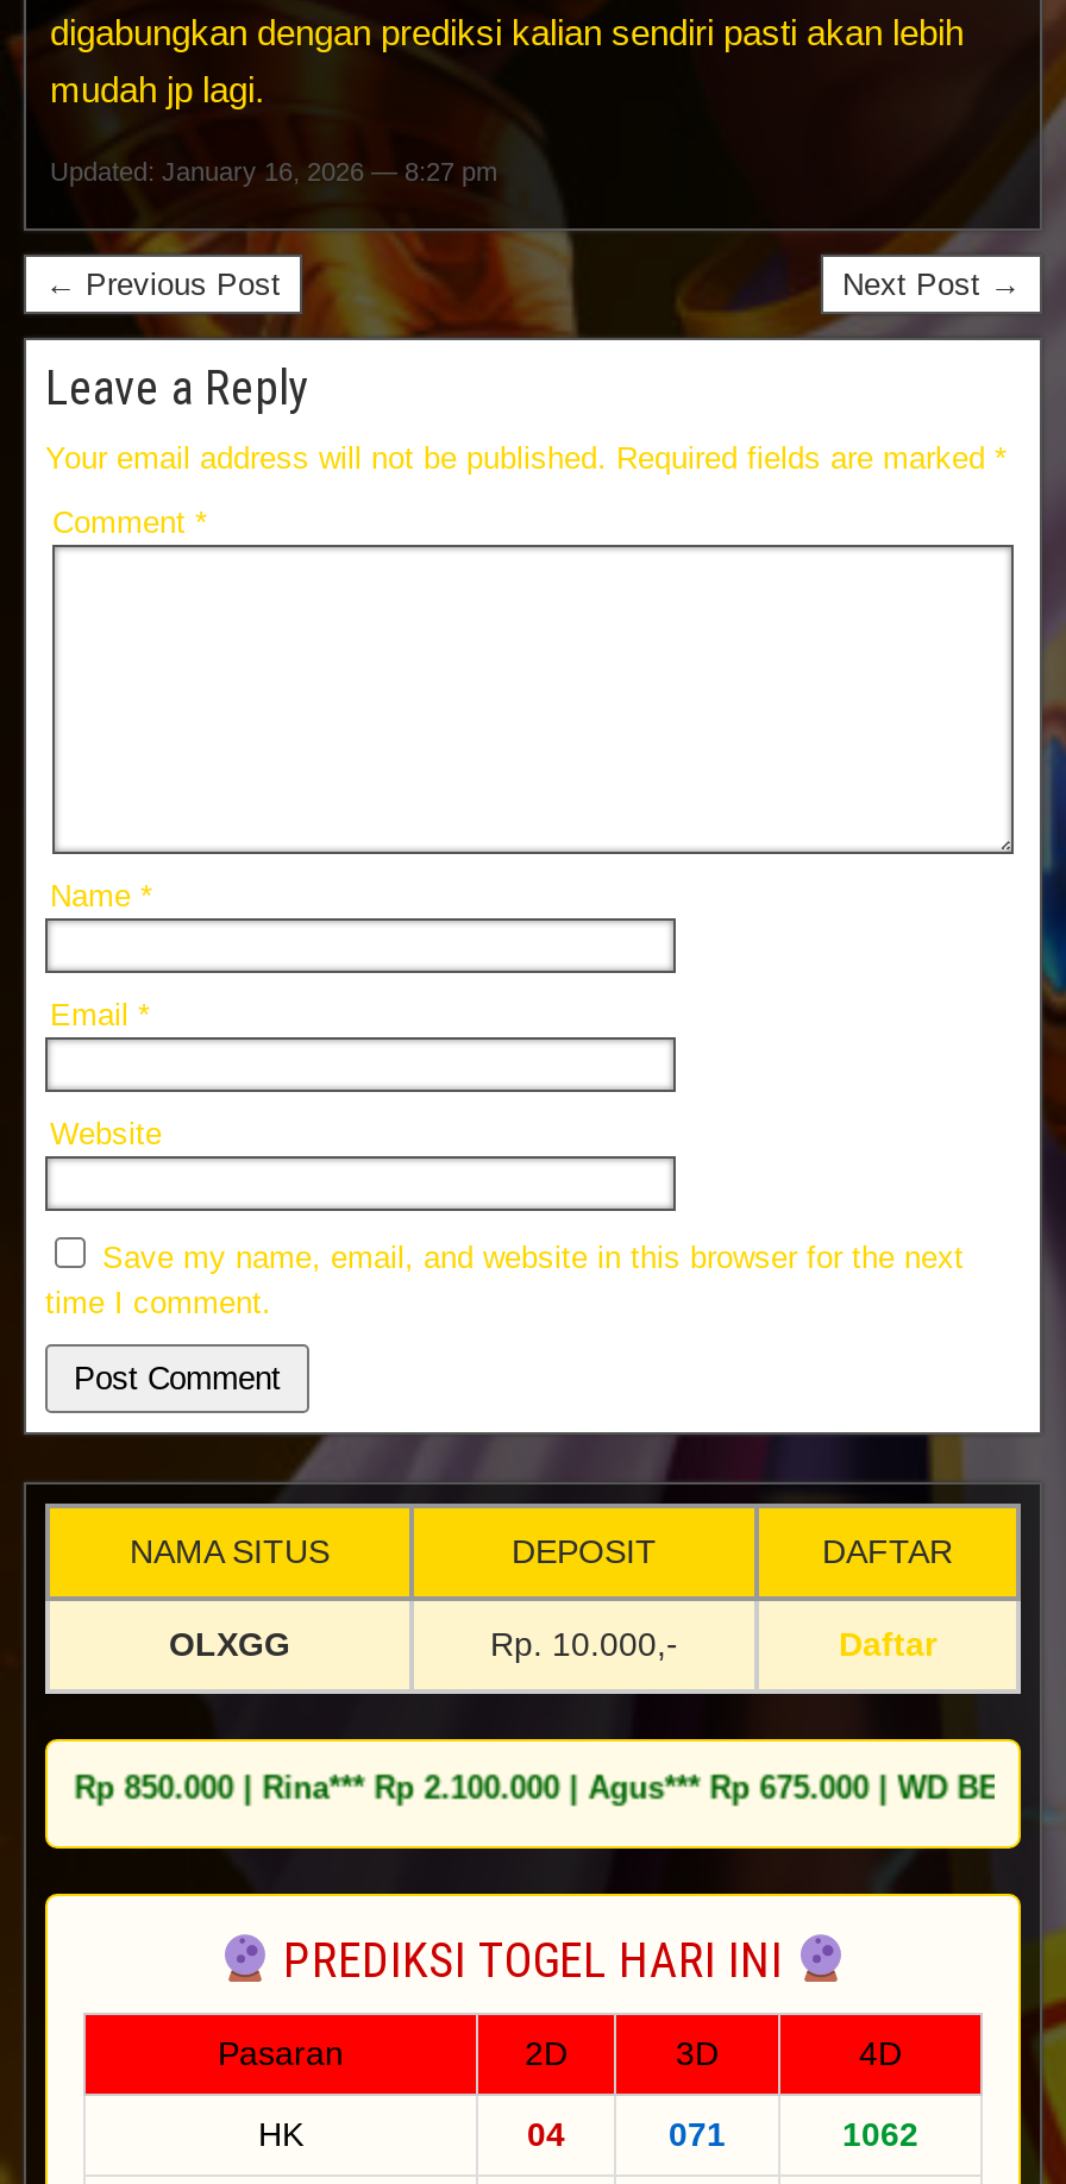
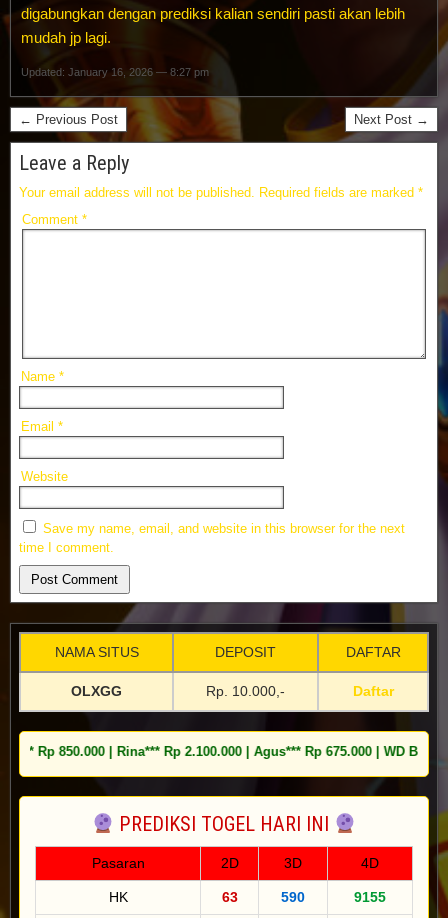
[527,2115,565,2153] 04 -> [221,889,237,905] 63
[669,2115,726,2153] 071 -> [281,889,305,905] 590
[842,2115,918,2153] 1062 -> [354,889,386,905] 9155

